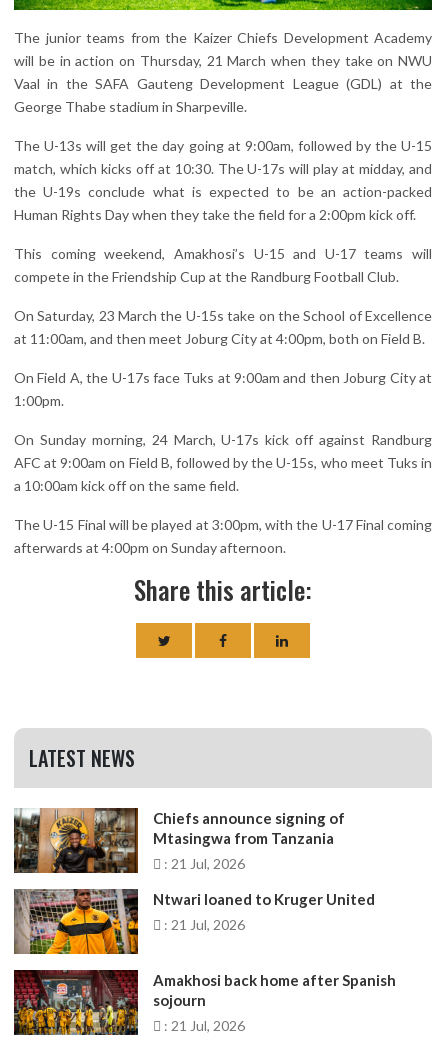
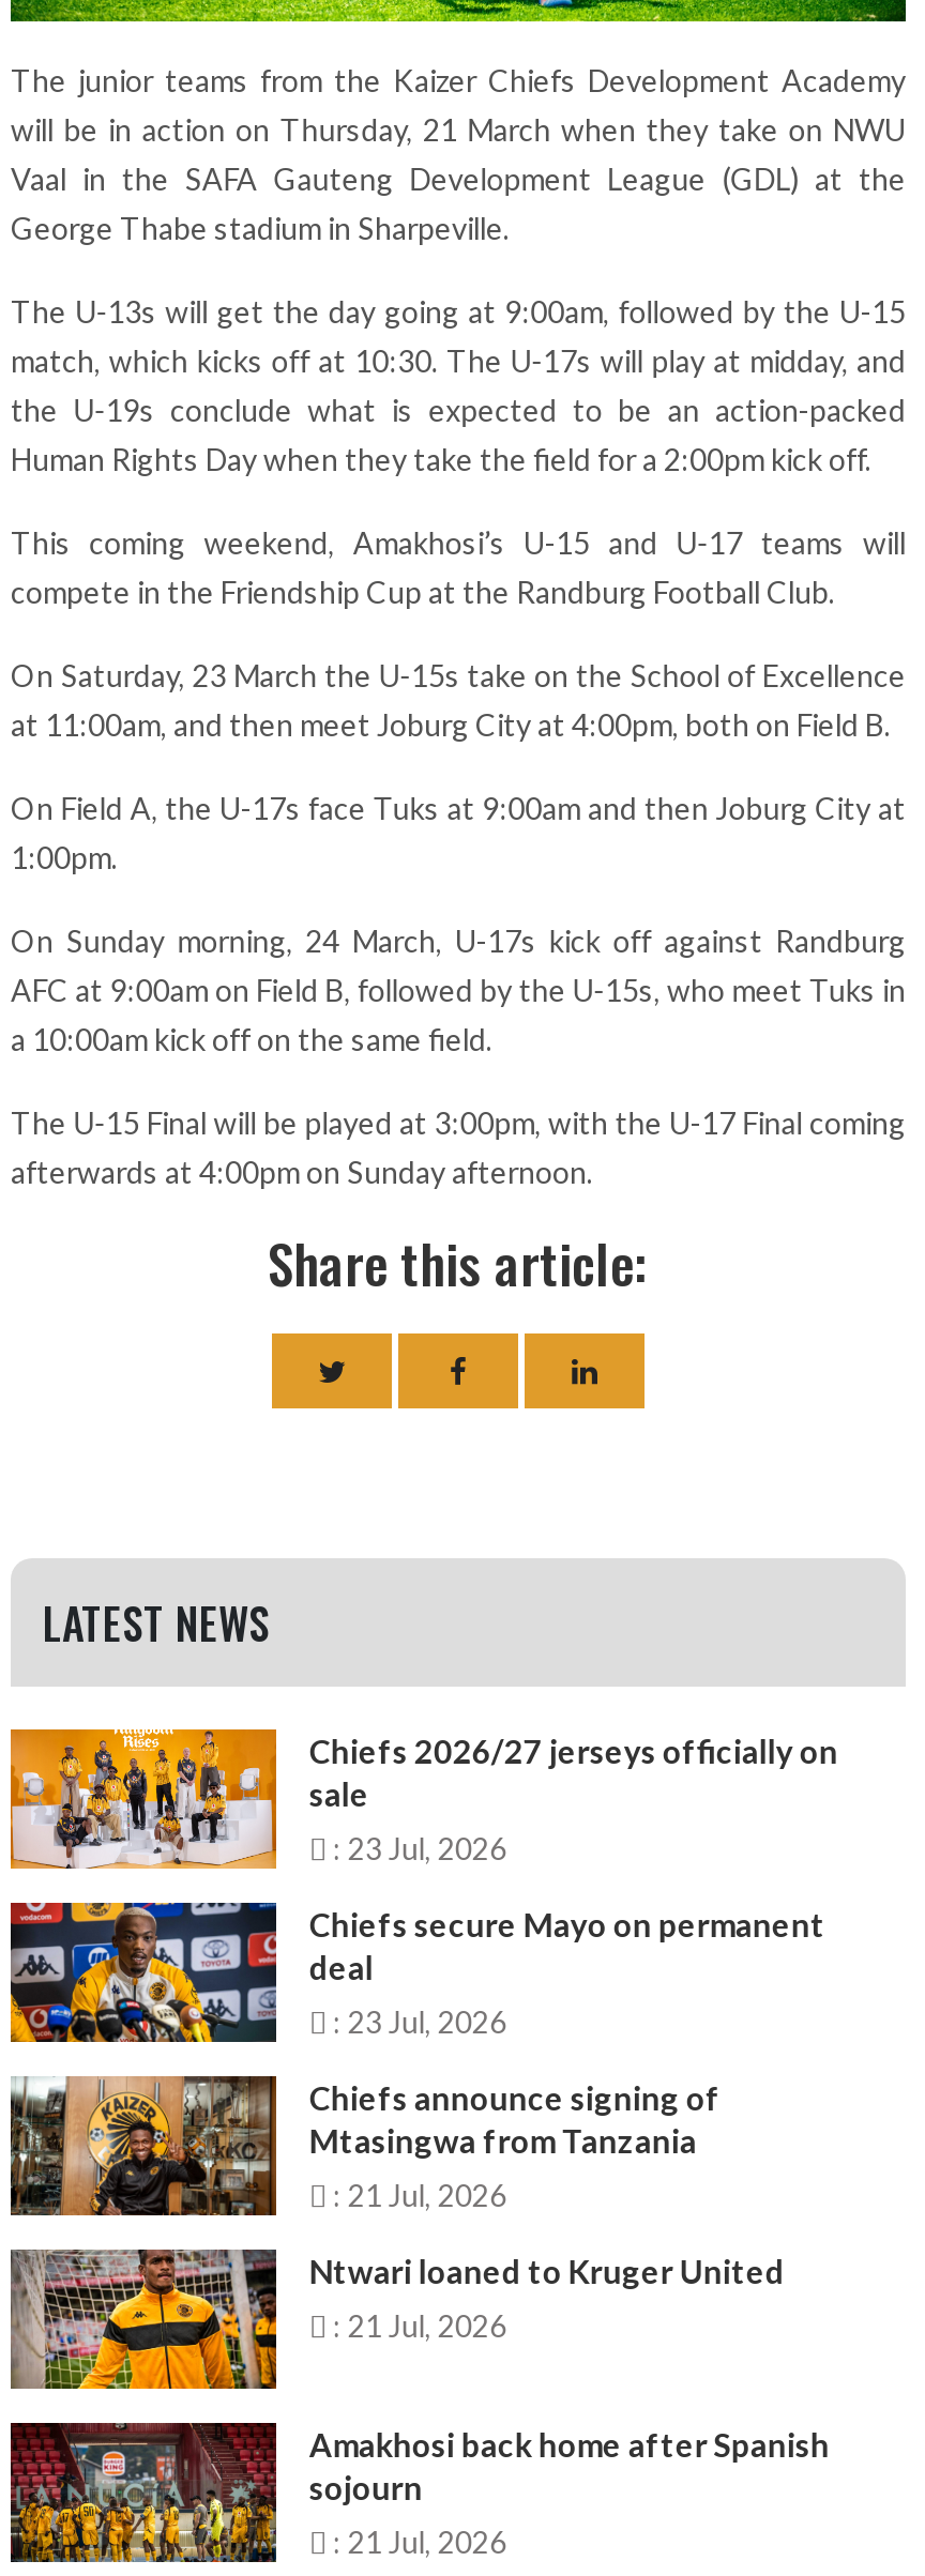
none -> [9,1727,838,2040] [image] | Chiefs 2026/27 jerseys officially on | sale | : 23 Jul, 2026 | Chiefs secure Mayo on permanent | deal | : 23 Jul, 2026
none -> [9,1901,278,2044] [image]

